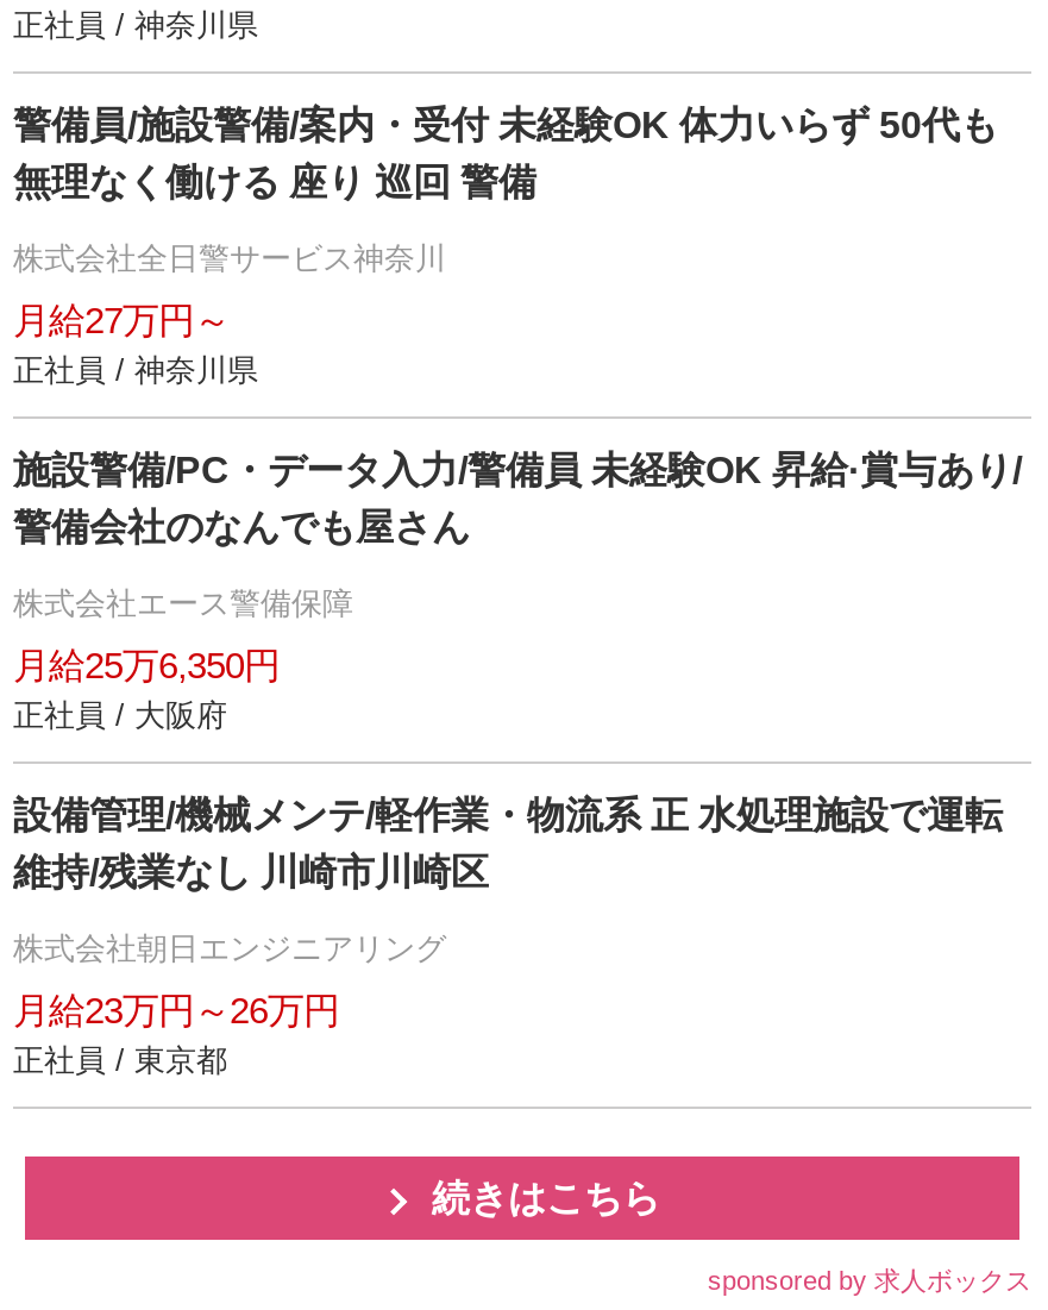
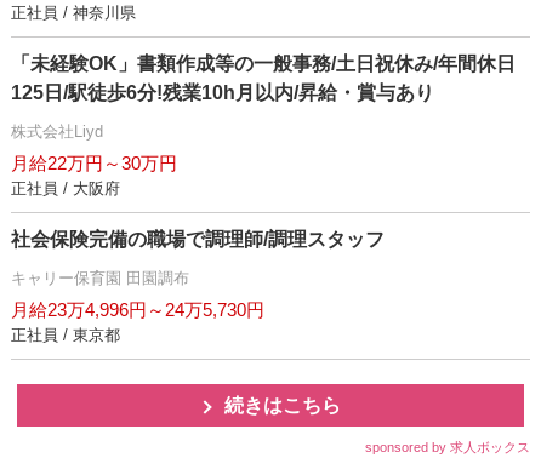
[13,105,1022,685] 警備員/施設警備/案内・受付 未経験OK 体力いらず 50代も | 無理なく働ける 座り 巡回 警備 | 株式会社全日警サービス神奈川 | 月給27万円～ | 正社員 / 神奈川県 | 施設警備/PC・データ入力/警備員 未経験OK 昇給·賞与あり/ | 警備会社のなんでも屋さん | 株式会社エース警備保障 | 月給25万6,350円 -> [11,53,516,173] 「未経験OK」書類作成等の一般事務/土日祝休み/年間休日 | 125日/駅徒歩6分!残業10h月以内/昇給・賞与あり | 株式会社Liyd | 月給22万円～30万円
[13,795,1003,892] 設備管理/機械メンテ/軽作業・物流系 正 水処理施設で運転 | 維持/残業なし 川崎市川崎区 -> [11,229,385,250] 社会保険完備の職場で調理師/調理スタッフ
[13,930,446,966] 株式会社朝日エンジニアリング -> [11,269,189,287] キャリー保育園 田園調布
[13,990,339,1030] 月給23万円～26万円 -> [11,299,264,320] 月給23万4,996円～24万5,730円

